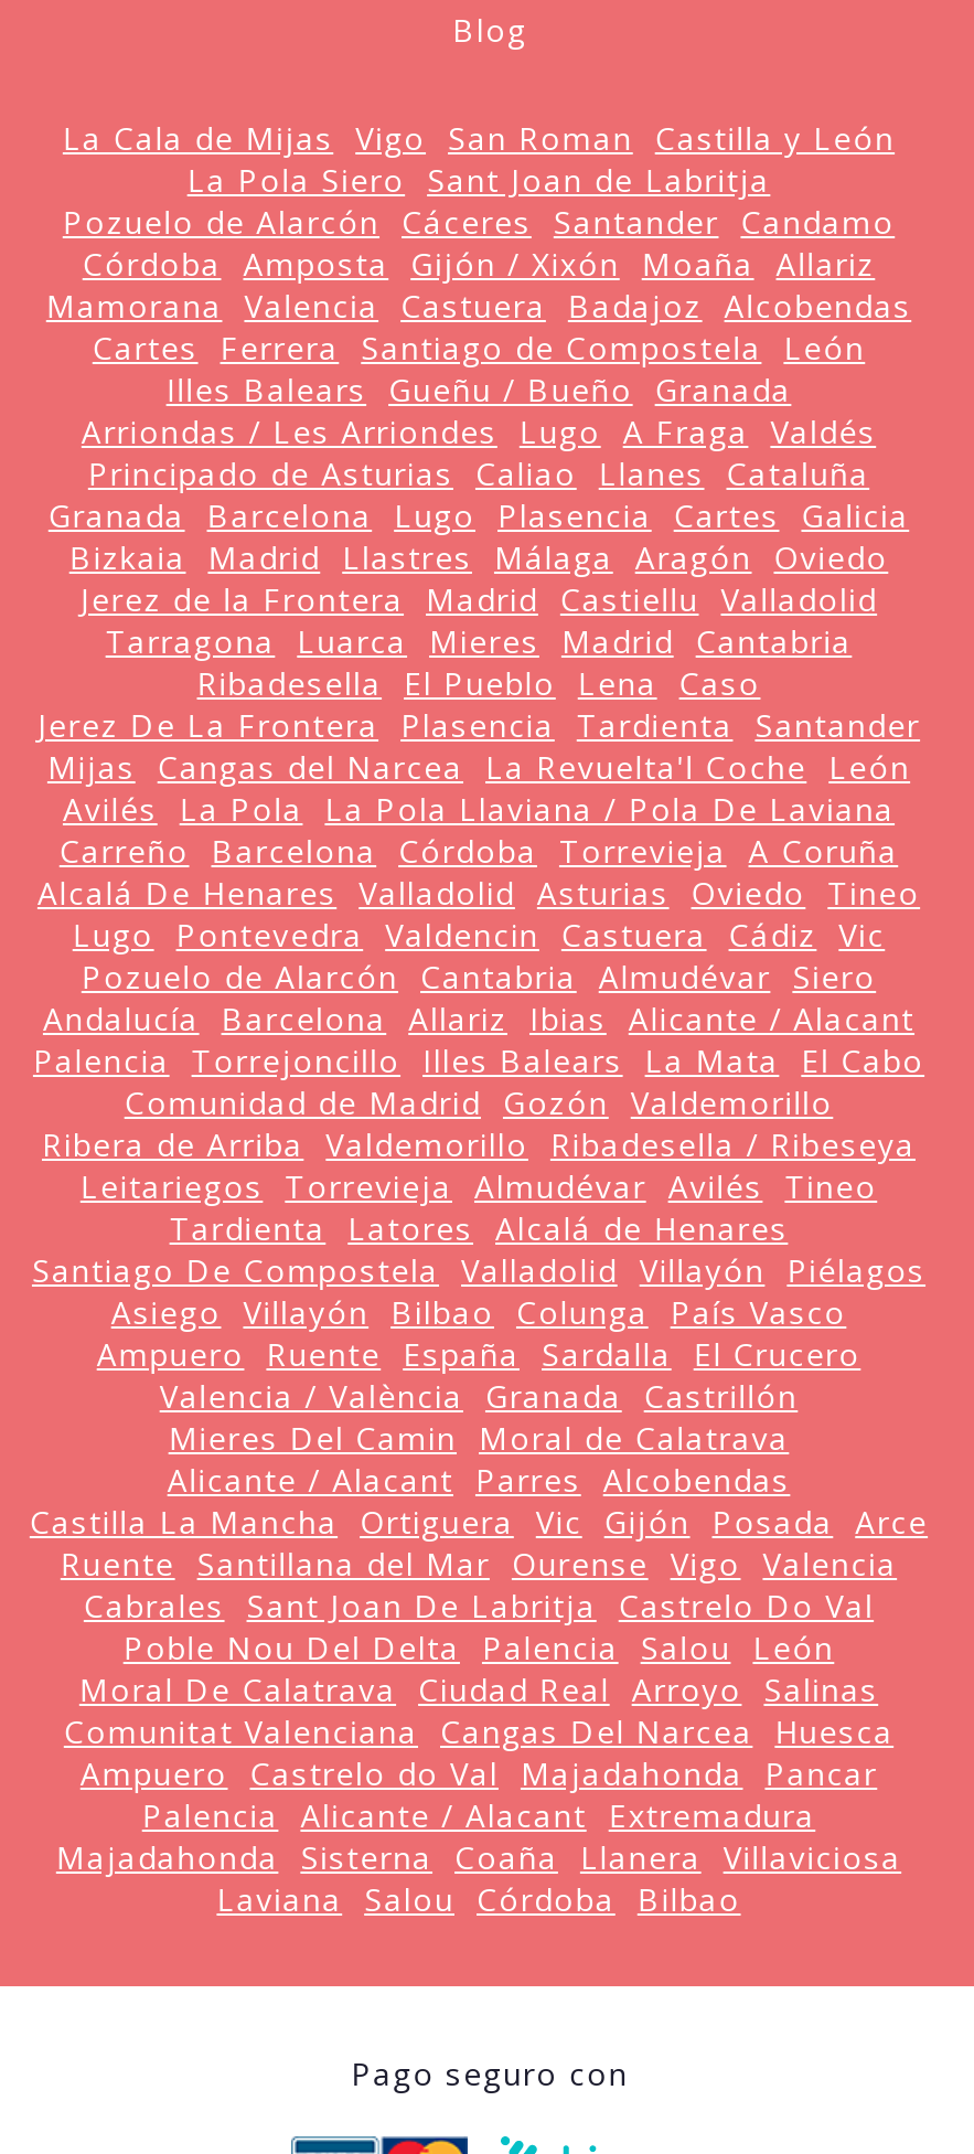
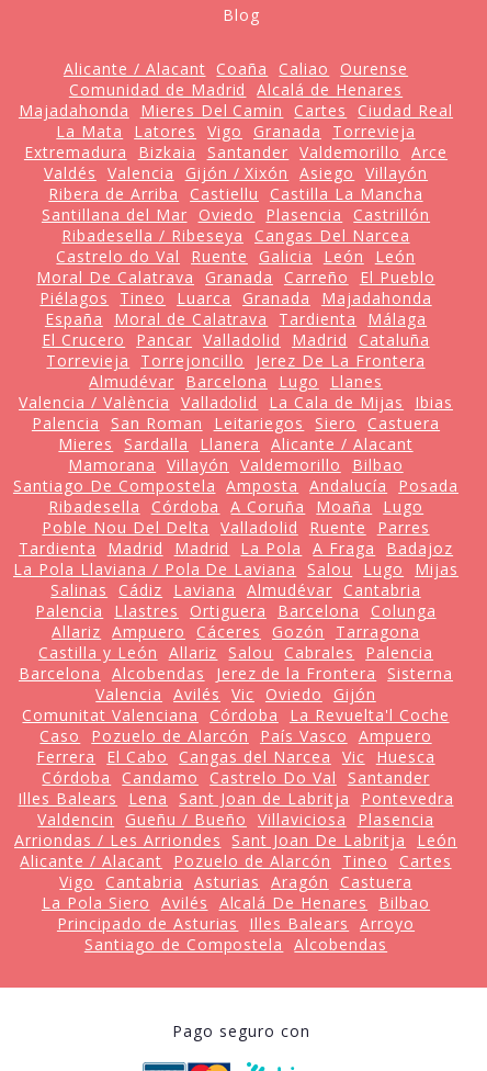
[30,117,928,1920] La Cala de Mijas Vigo San Roman Castilla y León | La Pola Siero Sant Joan de Labritja | Pozuelo de Alarcón Cáceres Santander Candamo | Córdoba Amposta Gijón / Xixón Moaña Allariz | Mamorana Valencia Castuera Badajoz Alcobendas | Cartes Ferrera Santiago de Compostela León | Illes Balears Gueñu / Bueño Granada | Arriondas / Les Arriondes Lugo A Fraga Valdés | Principado de Asturias Caliao Llanes Cataluña | Granada Barcelona Lugo Plasencia Cartes Galicia | Bizkaia Madrid Llastres Málaga Aragón Oviedo | Jerez de la Frontera Madrid Castiellu Valladolid | Tarragona Luarca Mieres Madrid Cantabria | Ribadesella El Pueblo Lena Caso | Jerez De La Frontera Plasencia Tardienta Santander | Mijas Cangas del Narcea La Revuelta'l Coche León | Avilés La Pola La Pola Llaviana / Pola De Laviana | Carreño Barcelona Córdoba Torrevieja A Coruña | Alcalá De Henares Valladolid Asturias Oviedo Tineo | Lugo Pontevedra Valdencin Castuera Cádiz Vic | Pozuelo de Alarcón Cantabria Almudévar Siero | Andalucía Barcelona Allariz Ibias Alicante / Alacant | Palencia Torrejoncillo Illes Balears La Mata El Cabo | Comunidad de Madrid Gozón Valdemorillo | Ribera de Arriba Valdemorillo Ribadesella / Ribeseya | Leitariegos Torrevieja Almudévar Avilés Tineo | Tardienta Latores Alcalá de Henares | Santiago De Compostela Valladolid Villayón Piélagos | Asiego Villayón Bilbao Colunga País Vasco | Ampuero Ruente España Sardalla El Crucero | Valencia / València Granada Castrillón | Mieres Del Camin Moral de Calatrava | Alicante / Alacant Parres Alcobendas | Castilla La Mancha Ortiguera Vic Gijón Posada Arce | Ruente Santillana del Mar Ourense Vigo Valencia | Cabrales Sant Joan De Labritja Castrelo Do Val | Poble Nou Del Delta Palencia Salou León | Moral De Calatrava Ciudad Real Arroyo Salinas | Comunitat Valenciana Cangas Del Narcea Huesca | Ampuero Castrelo do Val Majadahonda Pancar | Palencia Alicante / Alacant Extremadura | Majadahonda Sisterna Coaña Llanera Villaviciosa | Laviana Salou Córdoba Bilbao -> [13,58,459,955] Alicante / Alacant Coaña Caliao Ourense | Comunidad de Madrid Alcalá de Henares | Majadahonda Mieres Del Camin Cartes Ciudad Real | La Mata Latores Vigo Granada Torrevieja | Extremadura Bizkaia Santander Valdemorillo Arce | Valdés Valencia Gijón / Xixón Asiego Villayón | Ribera de Arriba Castiellu Castilla La Mancha | Santillana del Mar Oviedo Plasencia Castrillón | Ribadesella / Ribeseya Cangas Del Narcea | Castrelo do Val Ruente Galicia León León | Moral De Calatrava Granada Carreño El Pueblo | Piélagos Tineo Luarca Granada Majadahonda | España Moral de Calatrava Tardienta Málaga | El Crucero Pancar Valladolid Madrid Cataluña | Torrevieja Torrejoncillo Jerez De La Frontera | Almudévar Barcelona Lugo Llanes | Valencia / València Valladolid La Cala de Mijas Ibias | Palencia San Roman Leitariegos Siero Castuera | Mieres Sardalla Llanera Alicante / Alacant | Mamorana Villayón Valdemorillo Bilbao | Santiago De Compostela Amposta Andalucía Posada | Ribadesella Córdoba A Coruña Moaña Lugo | Poble Nou Del Delta Valladolid Ruente Parres | Tardienta Madrid Madrid La Pola A Fraga Badajoz | La Pola Llaviana / Pola De Laviana Salou Lugo Mijas | Salinas Cádiz Laviana Almudévar Cantabria | Palencia Llastres Ortiguera Barcelona Colunga | Allariz Ampuero Cáceres Gozón Tarragona | Castilla y León Allariz Salou Cabrales Palencia | Barcelona Alcobendas Jerez de la Frontera Sisterna | Valencia Avilés Vic Oviedo Gijón | Comunitat Valenciana Córdoba La Revuelta'l Coche | Caso Pozuelo de Alarcón País Vasco Ampuero | Ferrera El Cabo Cangas del Narcea Vic Huesca | Córdoba Candamo Castrelo Do Val Santander | Illes Balears Lena Sant Joan de Labritja Pontevedra | Valdencin Gueñu / Bueño Villaviciosa Plasencia | Arriondas / Les Arriondes Sant Joan De Labritja León | Alicante / Alacant Pozuelo de Alarcón Tineo Cartes | Vigo Cantabria Asturias Aragón Castuera | La Pola Siero Avilés Alcalá De Henares Bilbao | Principado de Asturias Illes Balears Arroyo | Santiago de Compostela Alcobendas

